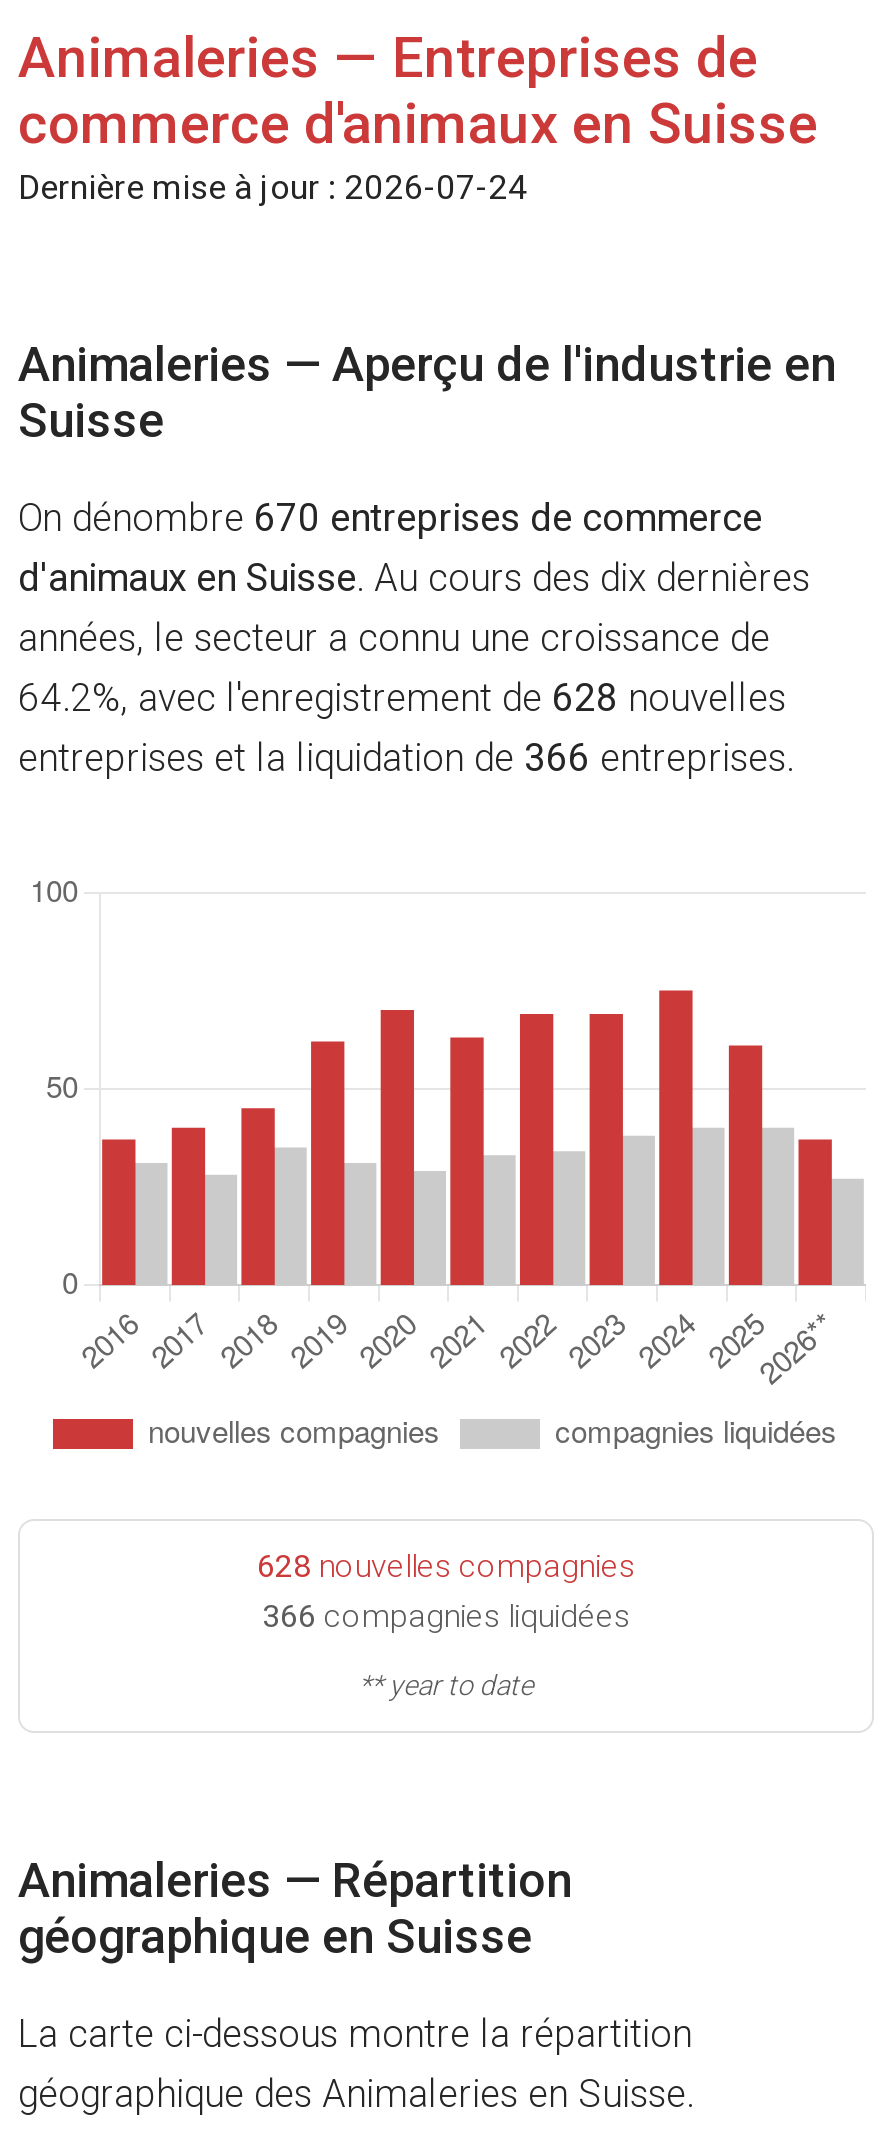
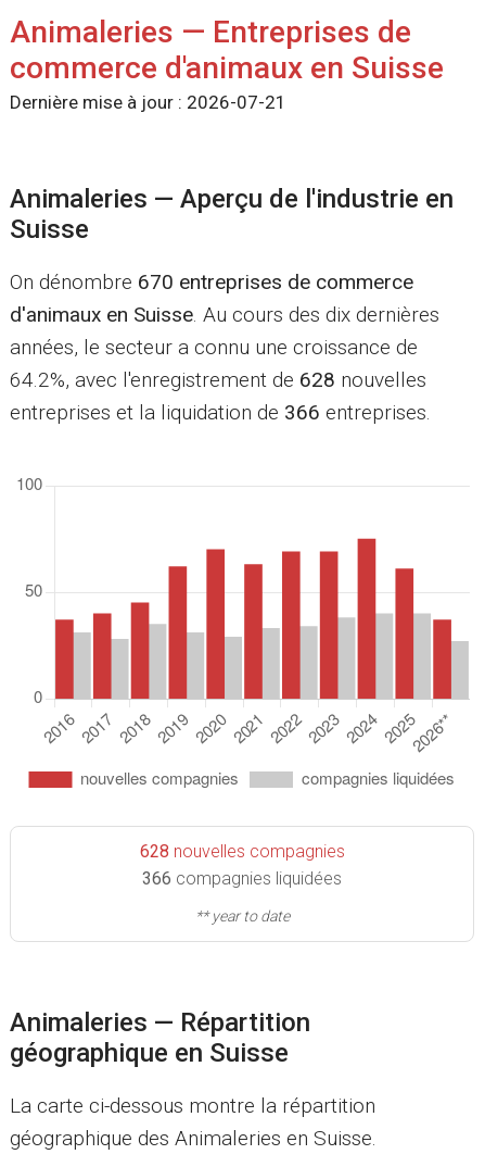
[18,166,528,206] Dernière mise à jour : 2026-07-24 -> [10,91,286,113] Dernière mise à jour : 2026-07-21

